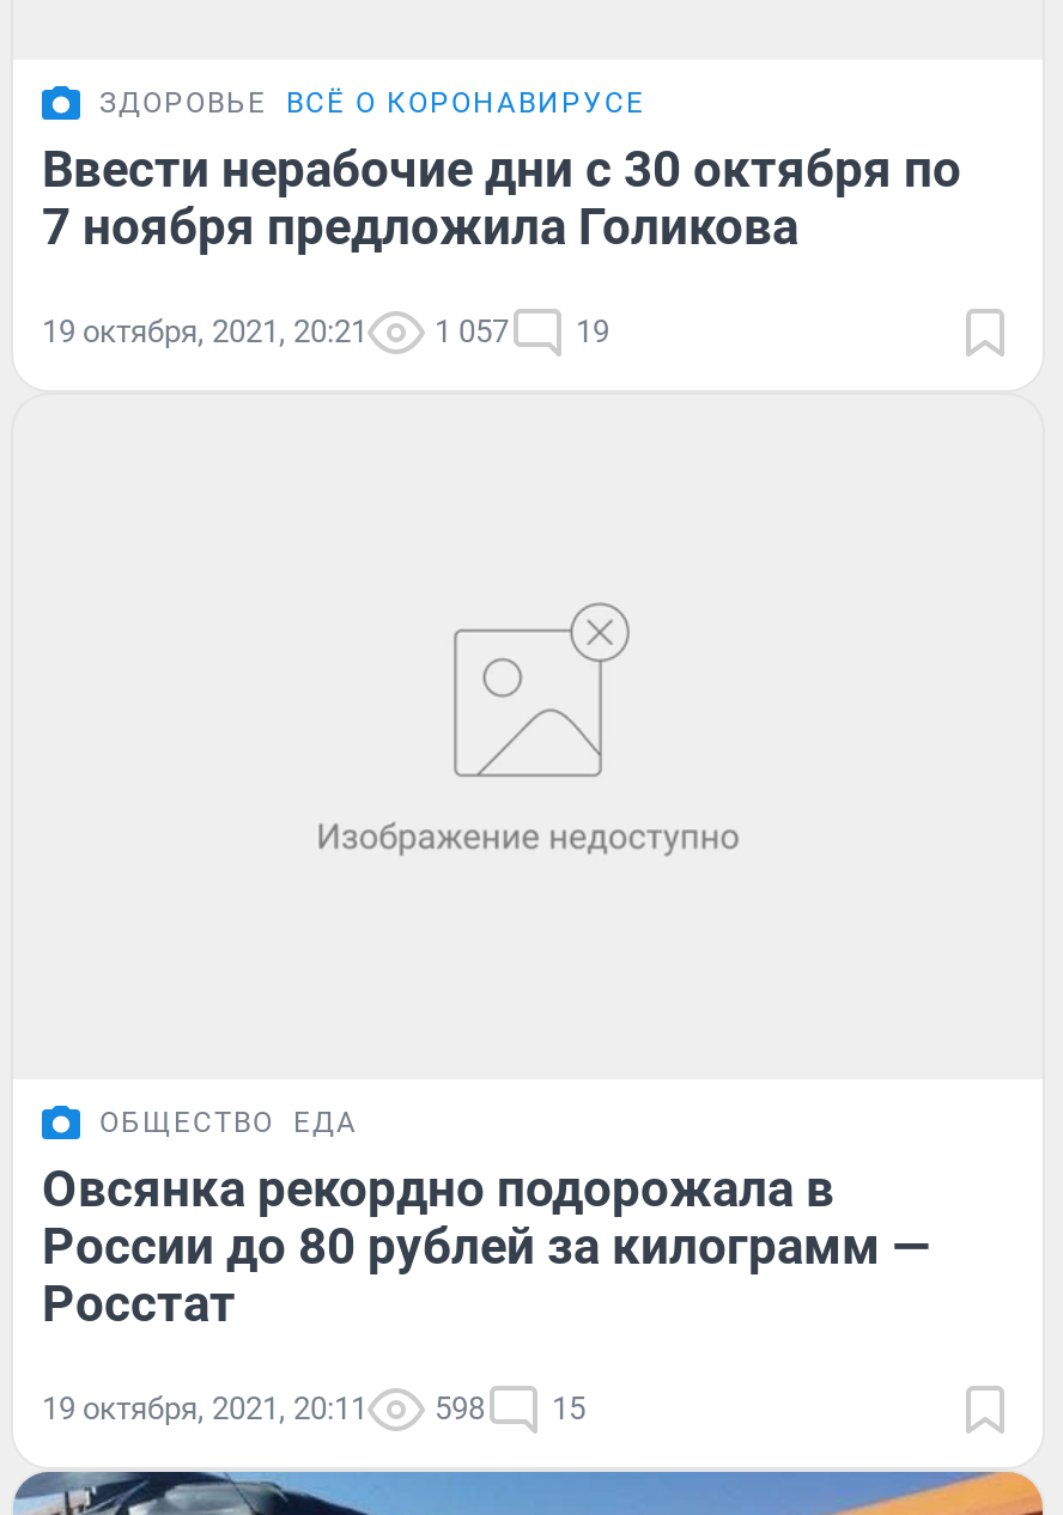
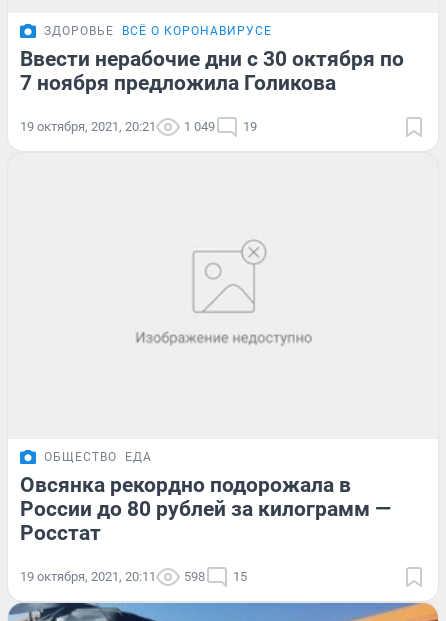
[42,313,609,348] 19 октября, 2021, 20:21 1 057 19 -> [20,119,257,134] 19 октября, 2021, 20:21 1 049 19

